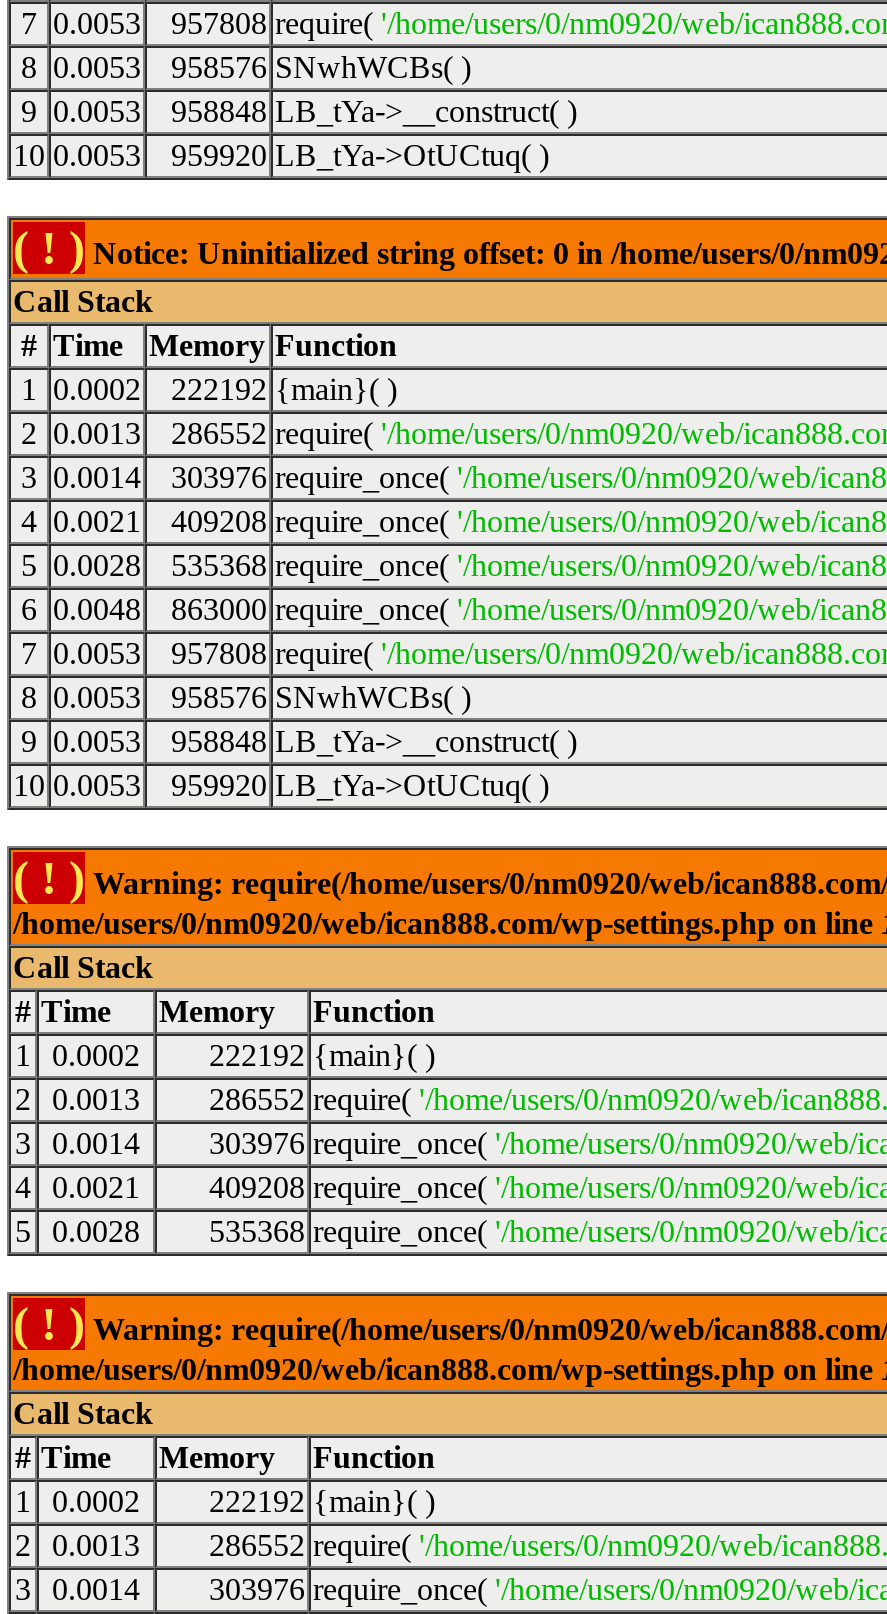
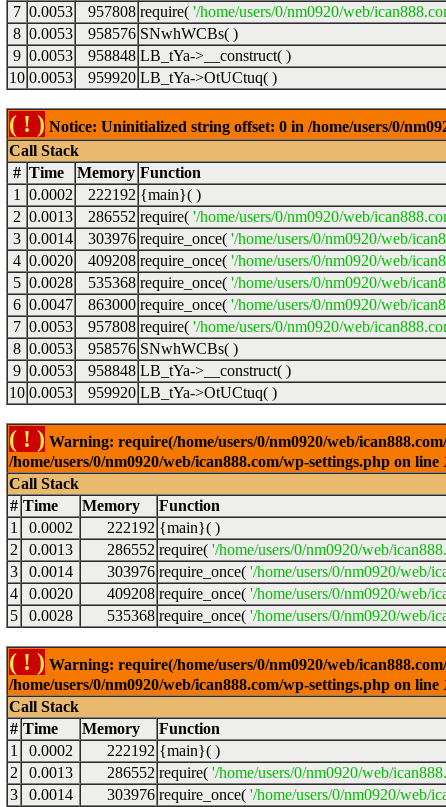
[21,504,141,538] 4 0.0021 -> [13,252,73,269] 4 0.0020
[21,592,141,626] 6 0.0048 -> [13,296,73,313] 6 0.0047
[15,1170,140,1204] 4 0.0021 -> [10,585,72,602] 4 0.0020

